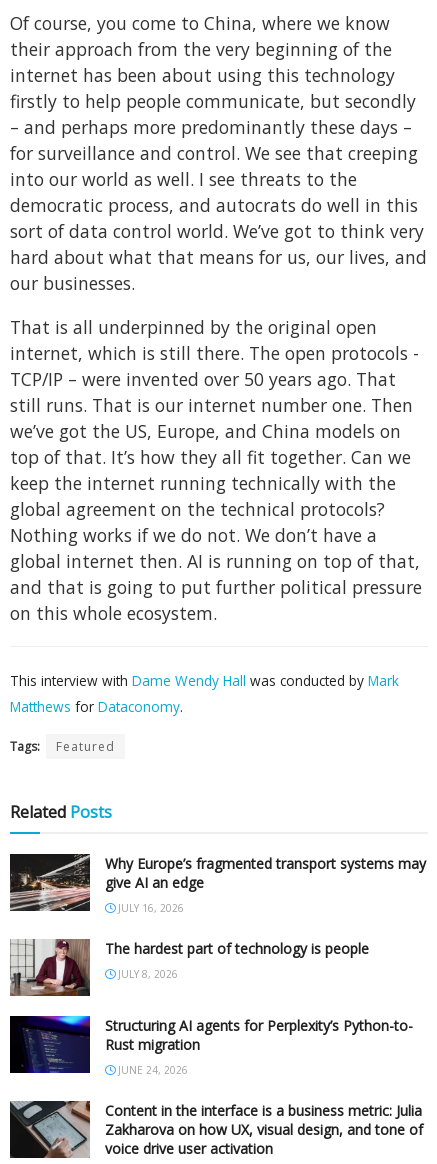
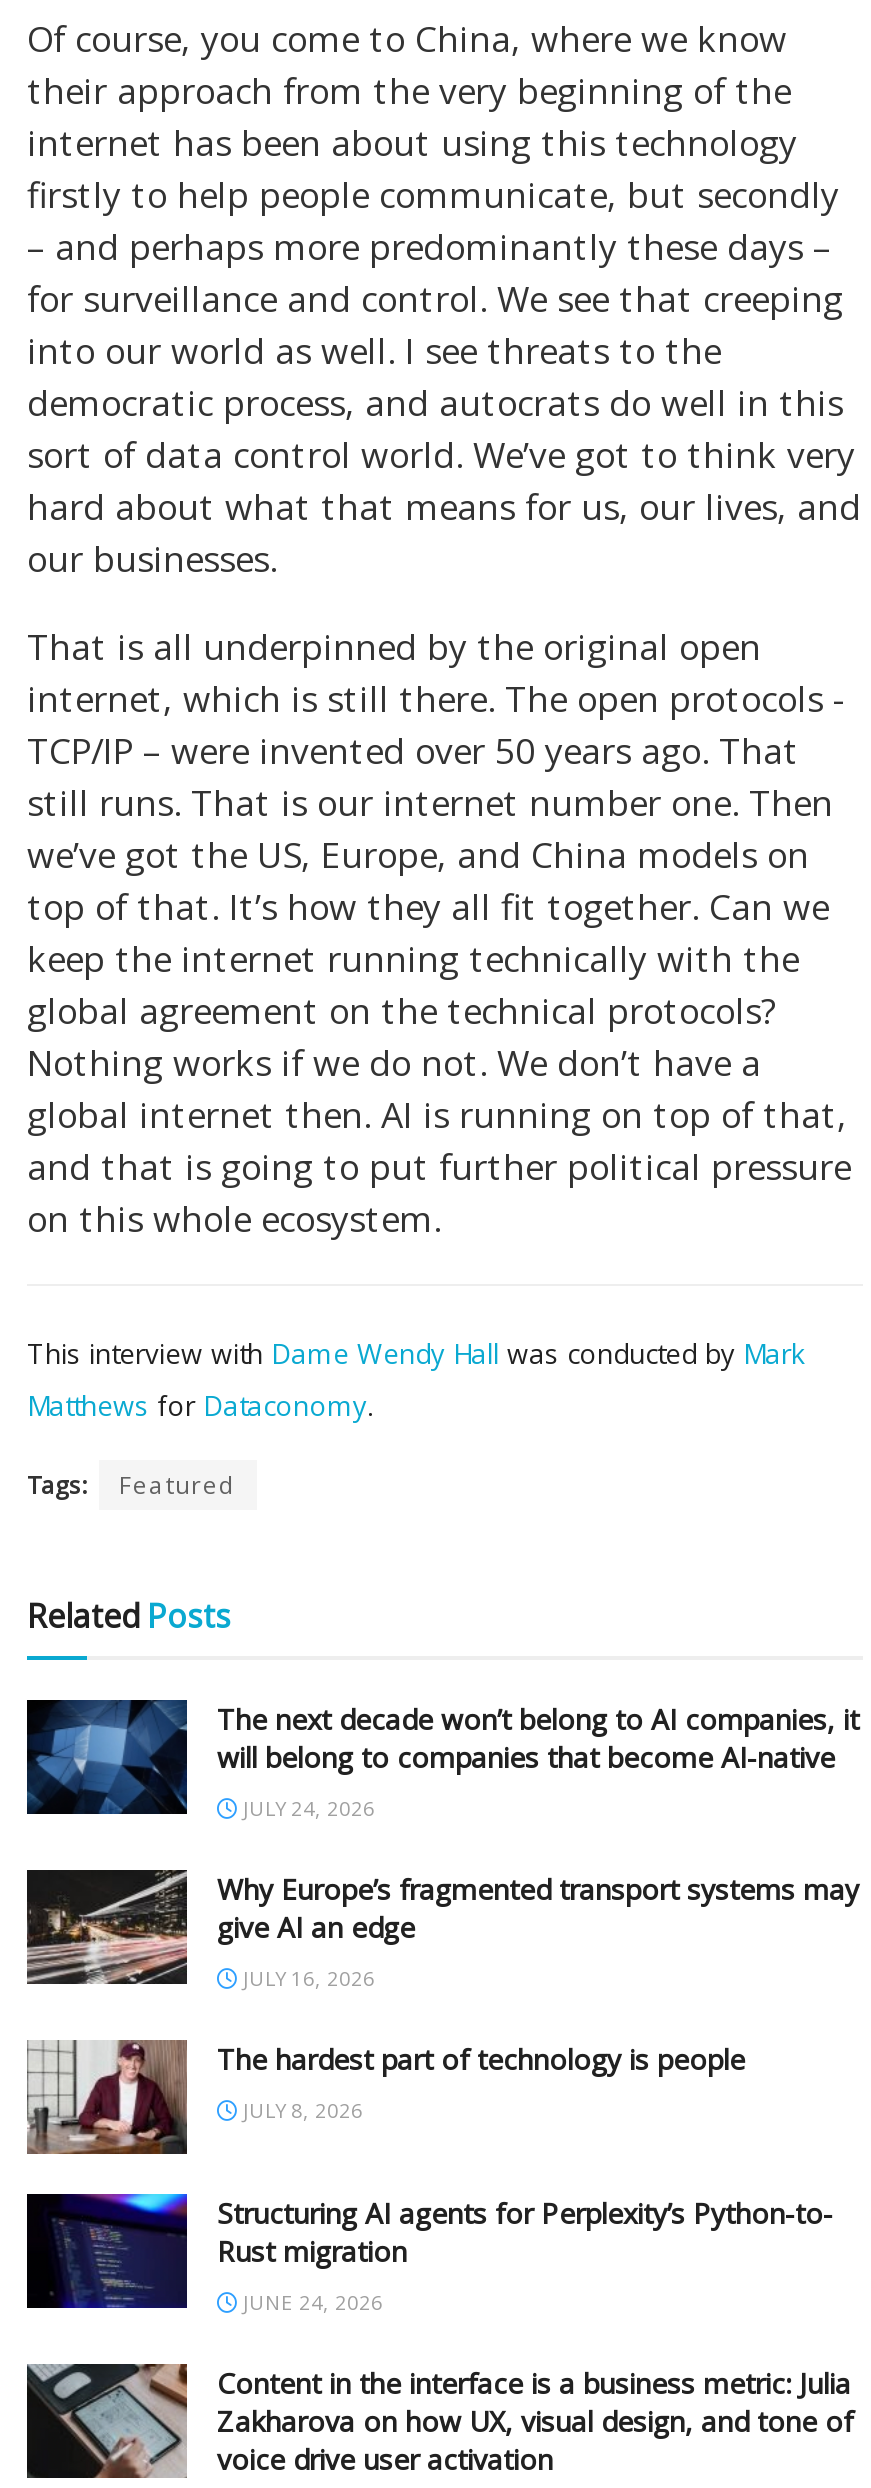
none -> [25,1700,859,1822] [image] | The next decade won’t belong to AI companies, it | will belong to companies that become AI-native | JULY 24, 2026

